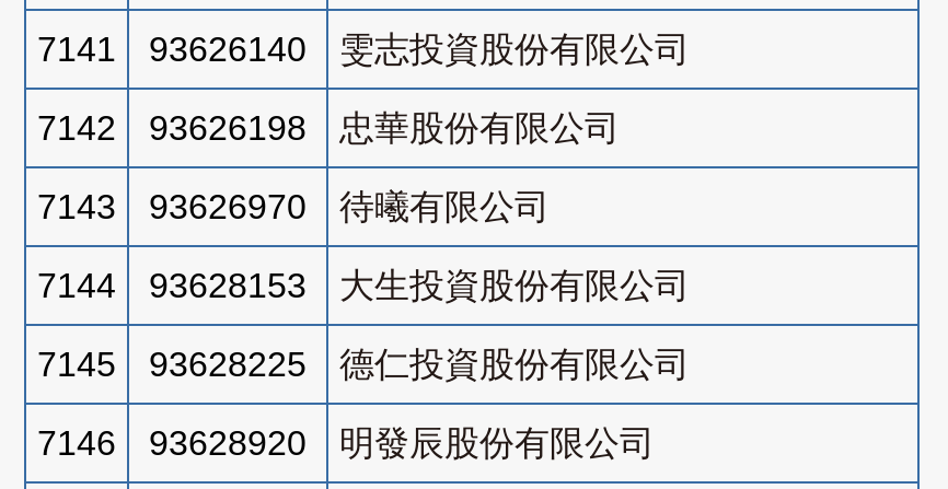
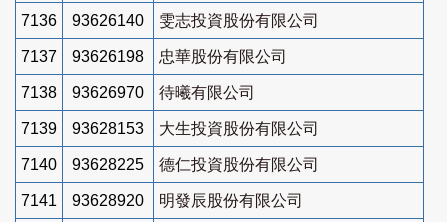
[37,30,690,68] 7141 93626140 雯志投資股份有限公司 -> [21,12,319,29] 7136 93626140 雯志投資股份有限公司
[37,109,620,146] 7142 93626198 忠華股份有限公司 -> [21,48,287,65] 7137 93626198 忠華股份有限公司
[37,188,550,225] 7143 93626970 待曦有限公司 -> [21,84,255,101] 7138 93626970 待曦有限公司
[37,267,690,304] 7144 93628153 大生投資股份有限公司 -> [21,120,319,137] 7139 93628153 大生投資股份有限公司
[37,345,690,383] 7145 93628225 德仁投資股份有限公司 -> [21,156,319,173] 7140 93628225 德仁投資股份有限公司
[37,424,655,461] 7146 93628920 明發辰股份有限公司 -> [21,192,303,209] 7141 93628920 明發辰股份有限公司

